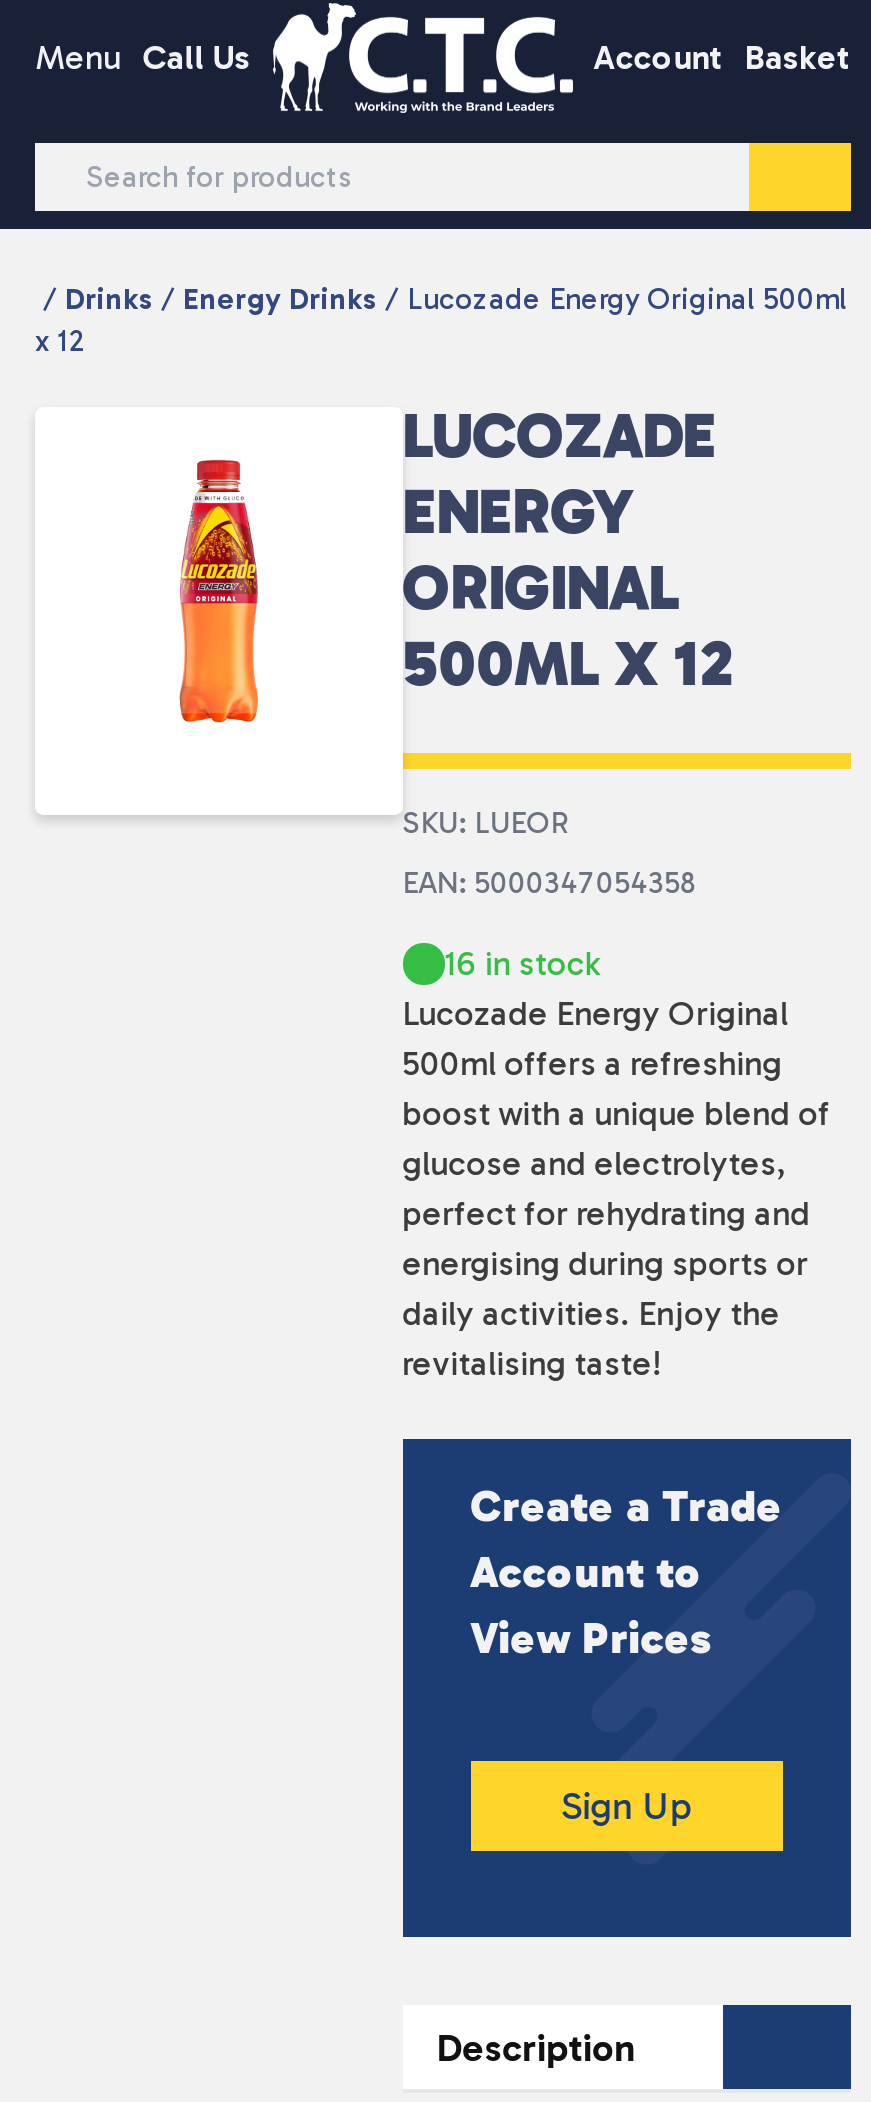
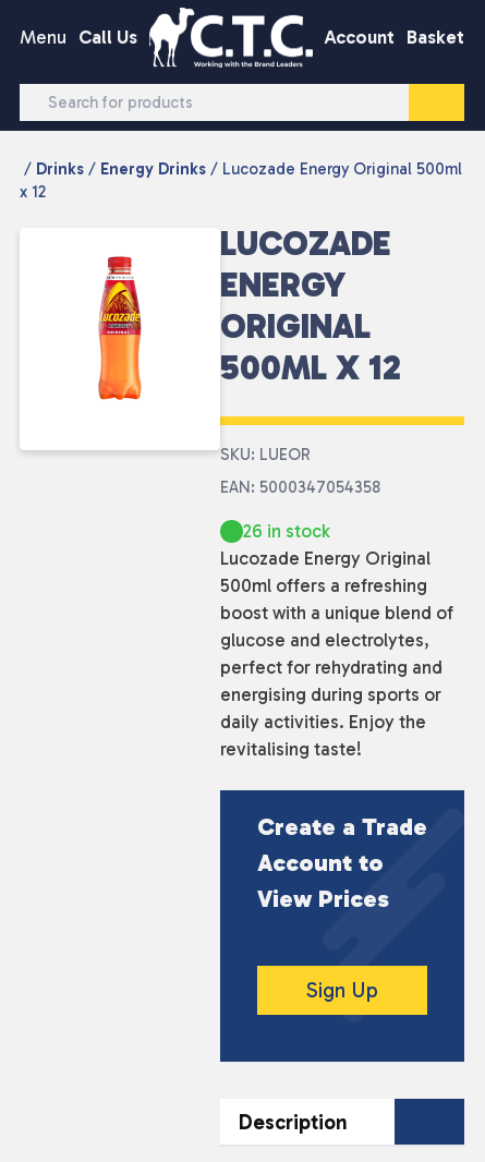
[445,943,601,983] 16 in stock -> [243,520,330,542] 26 in stock

